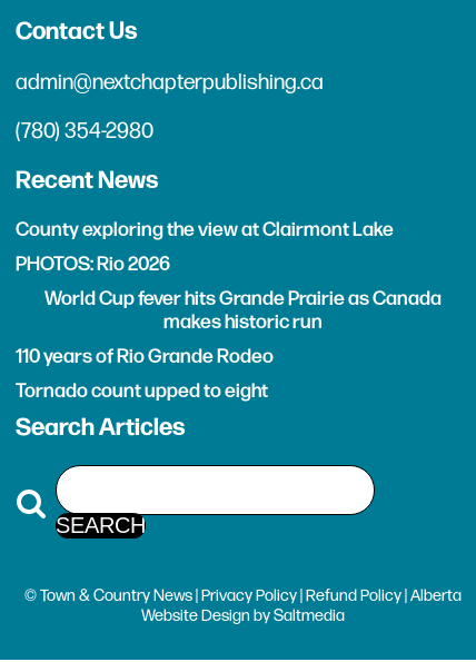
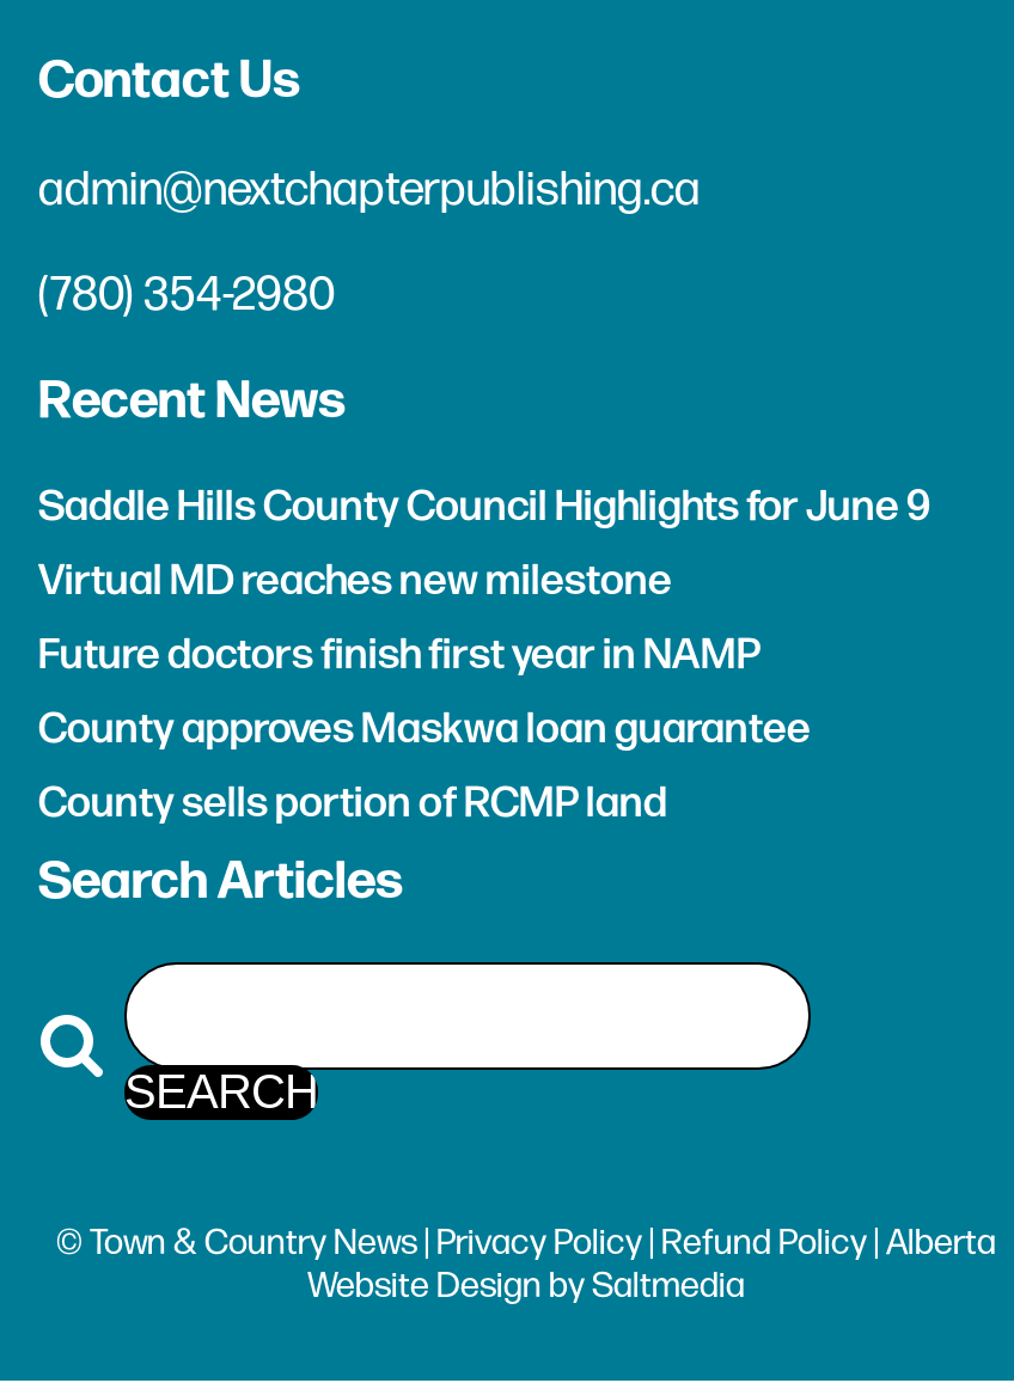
[16,218,394,241] County exploring the view at Clairmont Lake -> [38,481,937,531] Saddle Hills County Council Highlights for June 9
[16,253,170,276] PHOTOS: Rio 2026 -> [38,555,672,605] Virtual MD reaches new milestone
[44,287,441,334] World Cup fever hits Grande Prairie as Canada | makes historic run -> [38,629,760,679] Future doctors finish first year in NAMP
[16,345,274,368] 110 years of Rio Grande Rodeo -> [38,703,811,753] County approves Maskwa loan guarantee
[16,379,268,403] Tornado count upped to eight -> [38,777,667,827] County sells portion of RCMP land

